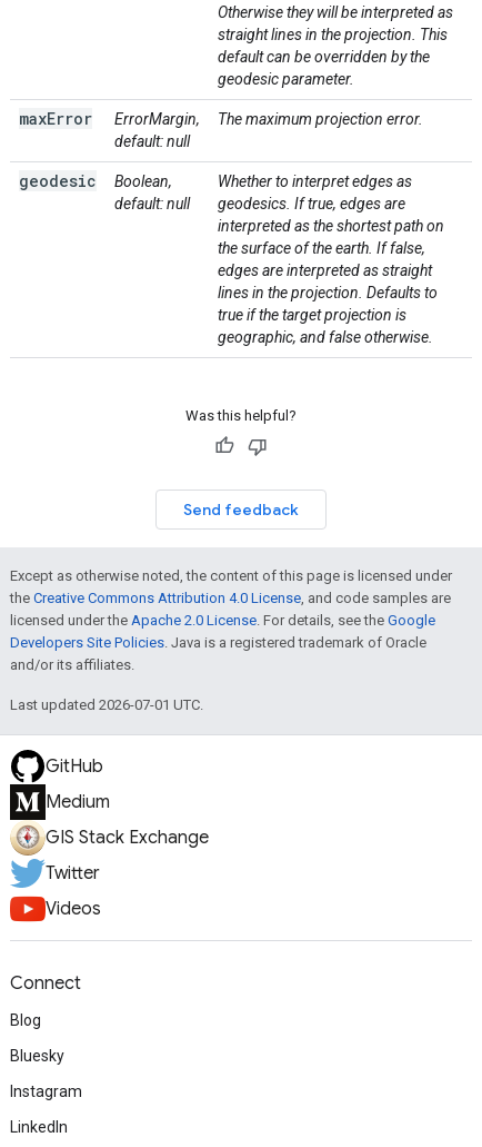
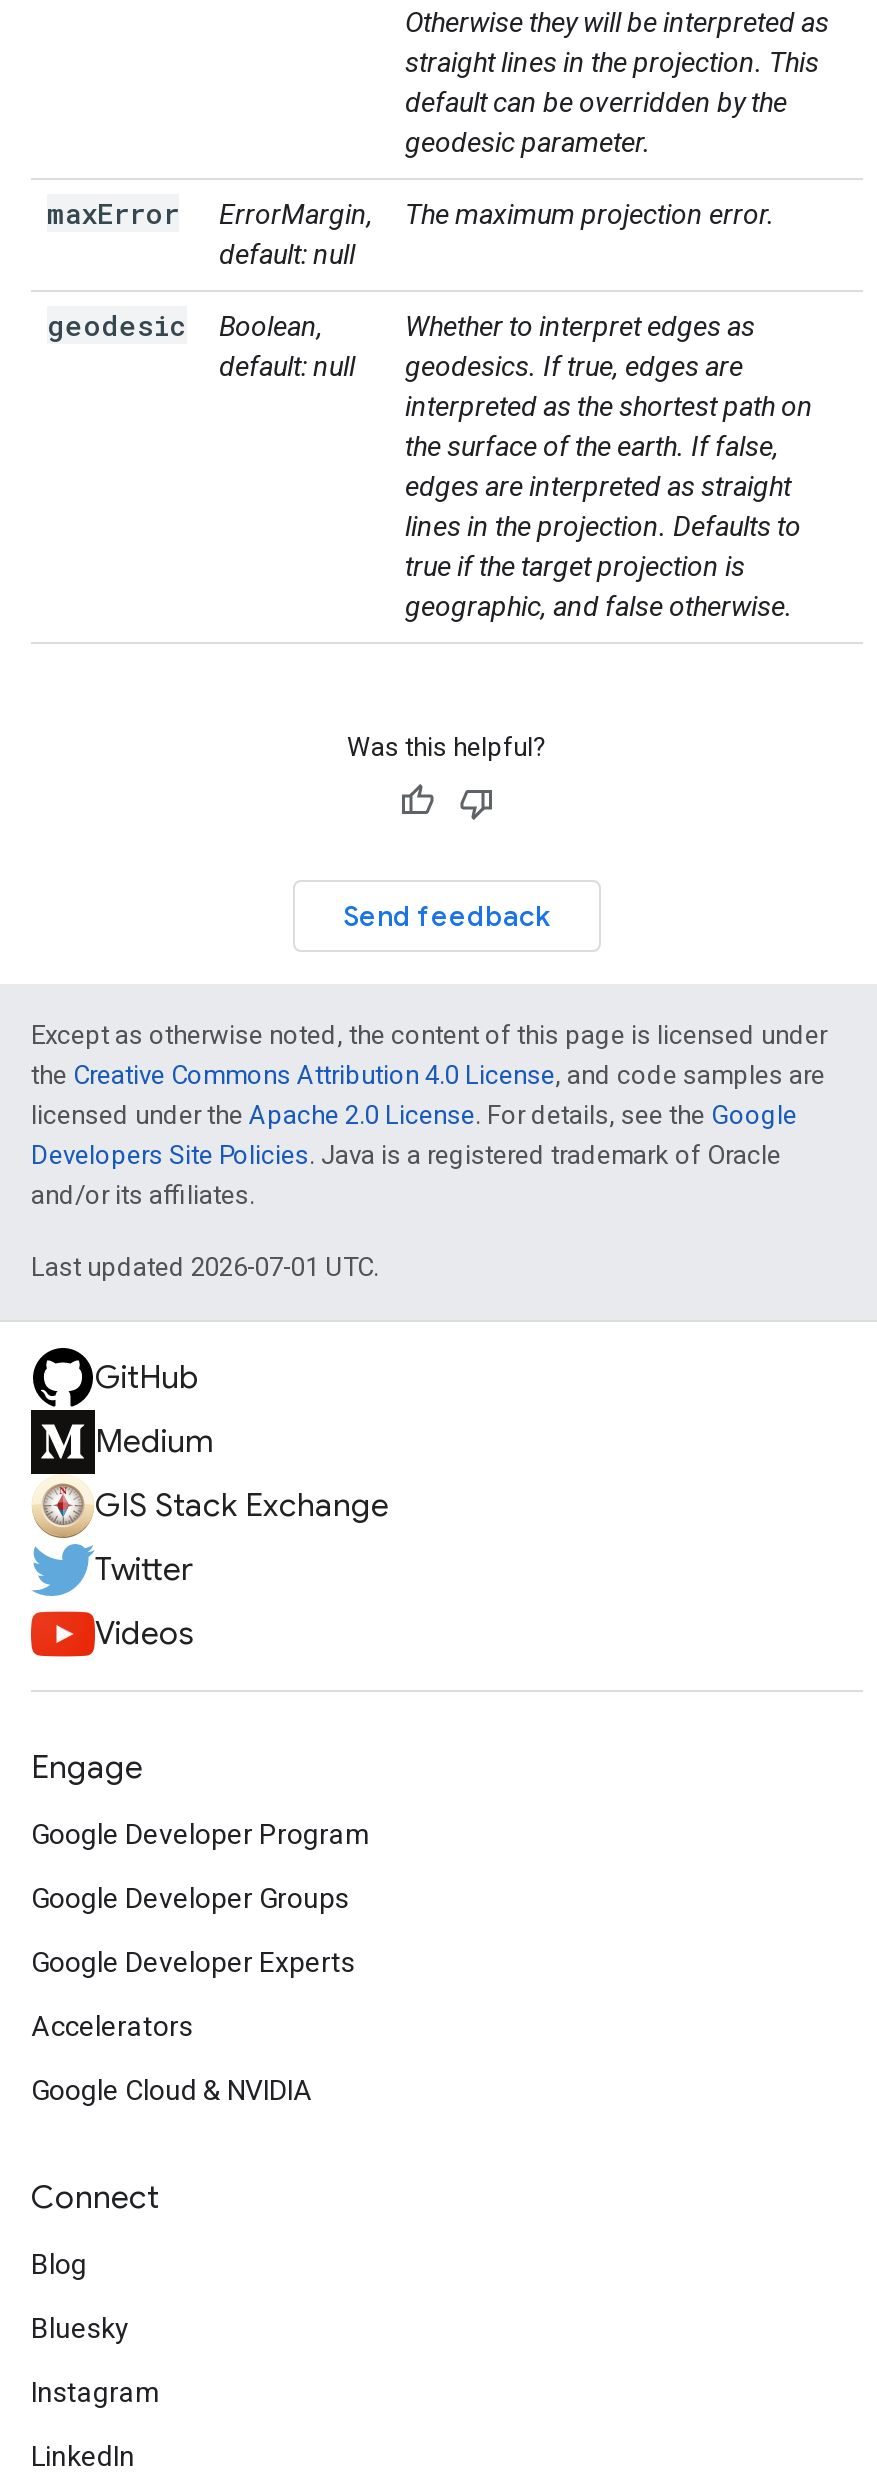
none -> [31,1748,371,2106] Engage | Google Developer Program | Google Developer Groups | Google Developer Experts | Accelerators | Google Cloud & NVIDIA

